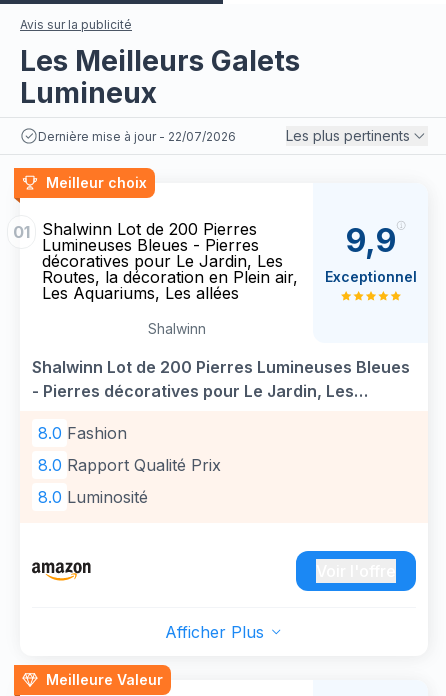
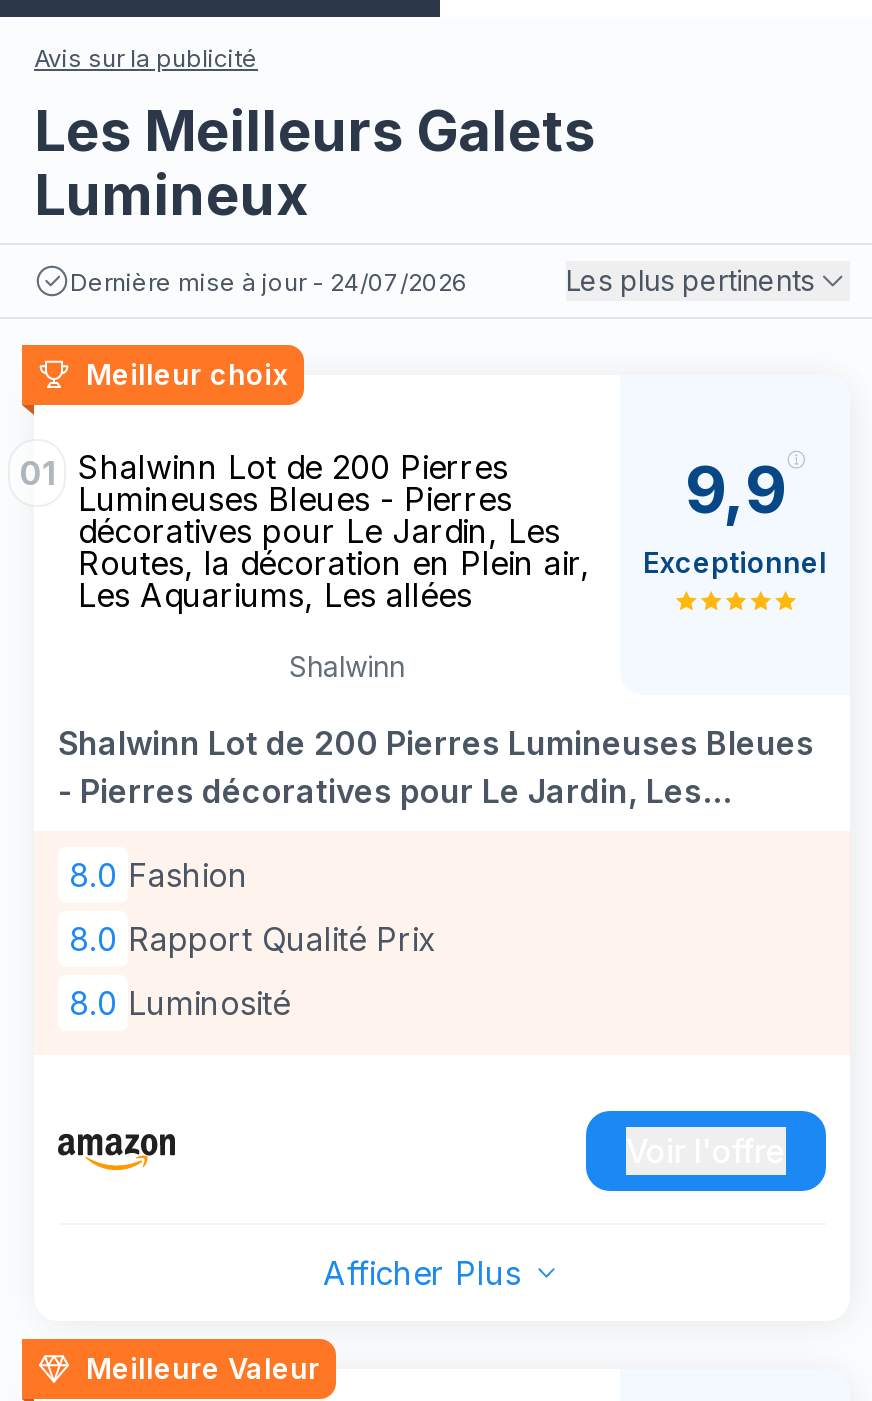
[38,129,236,144] Dernière mise à jour - 22/07/2026 -> [70,267,468,297] Dernière mise à jour - 24/07/2026

